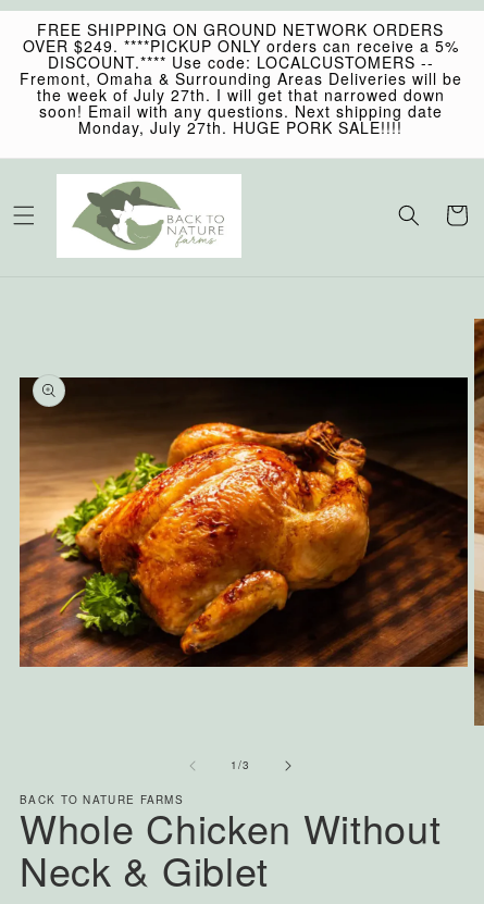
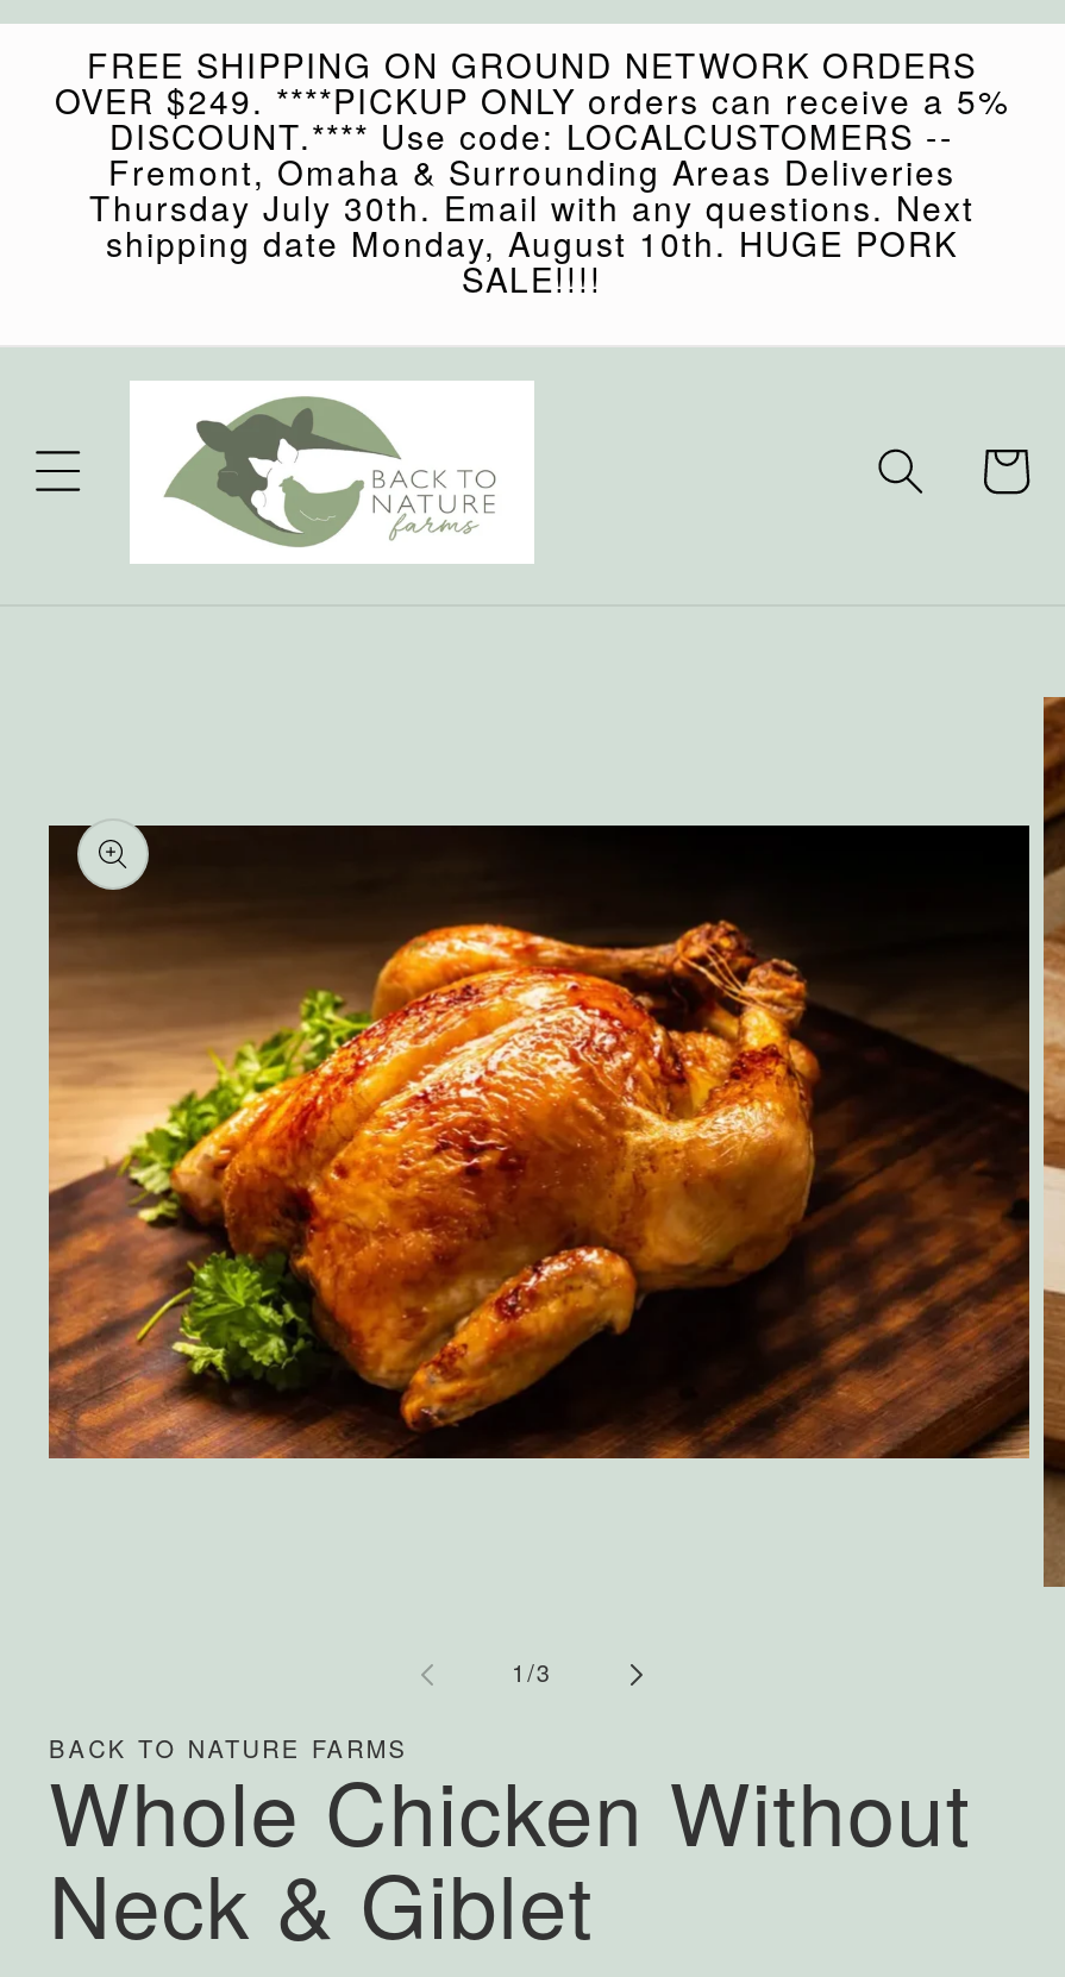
[19,67,462,138] Fremont, Omaha & Surrounding Areas Deliveries will be | the week of July 27th. I will get that narrowed down | soon! Email with any questions. Next shipping date | Monday, July 27th. HUGE PORK SALE!!!! -> [89,148,975,302] Fremont, Omaha & Surrounding Areas Deliveries | Thursday July 30th. Email with any questions. Next | shipping date Monday, August 10th. HUGE PORK | SALE!!!!

